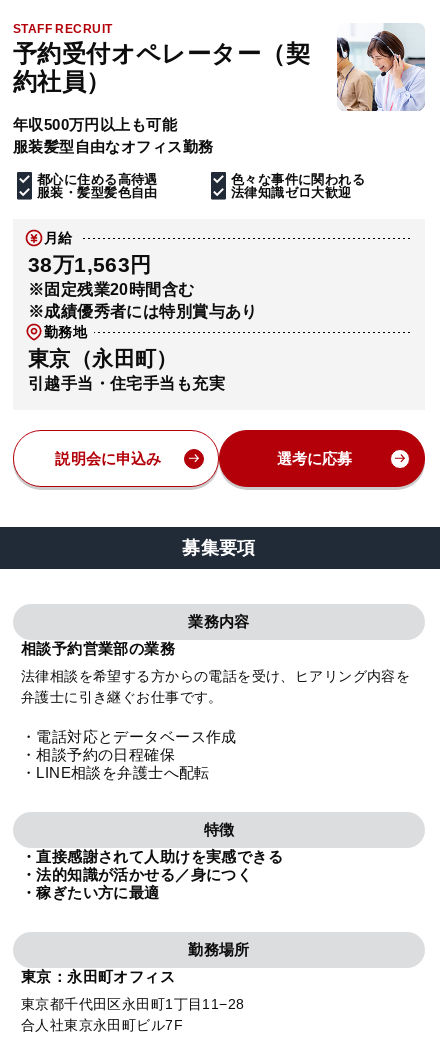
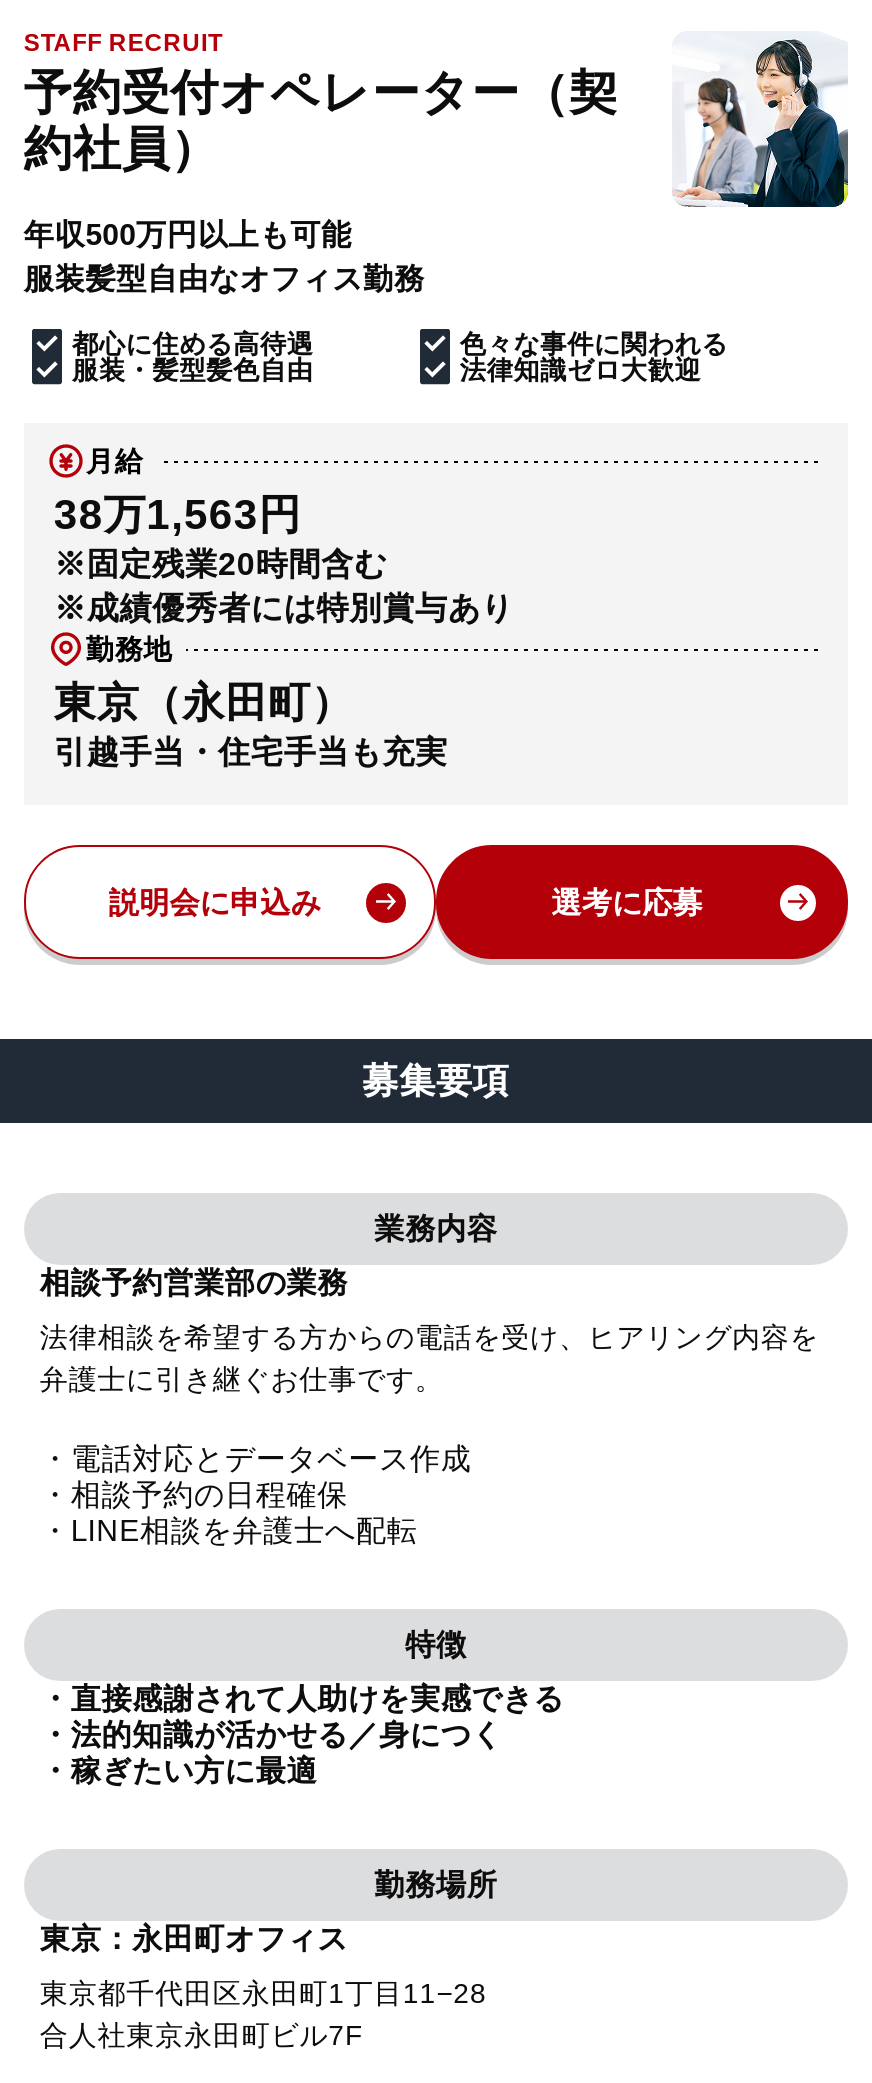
[336,28,426,112] [image] -> [672,39,850,209] [image]

